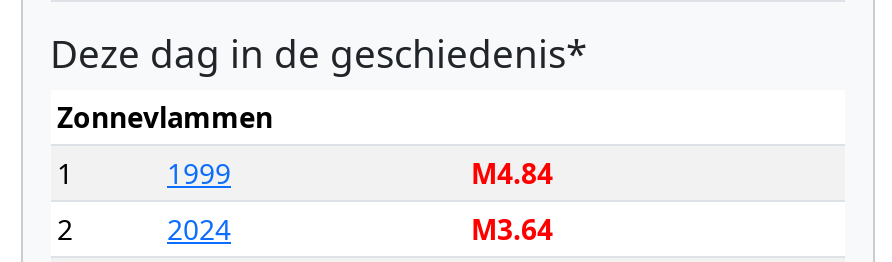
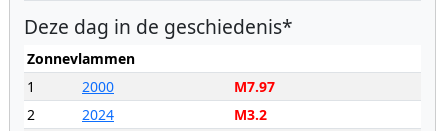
[167,154,553,192] 1999 | M4.84 -> [82,77,275,96] 2000 | M7.97
[471,210,553,248] M3.64 -> [234,105,267,124] M3.2

